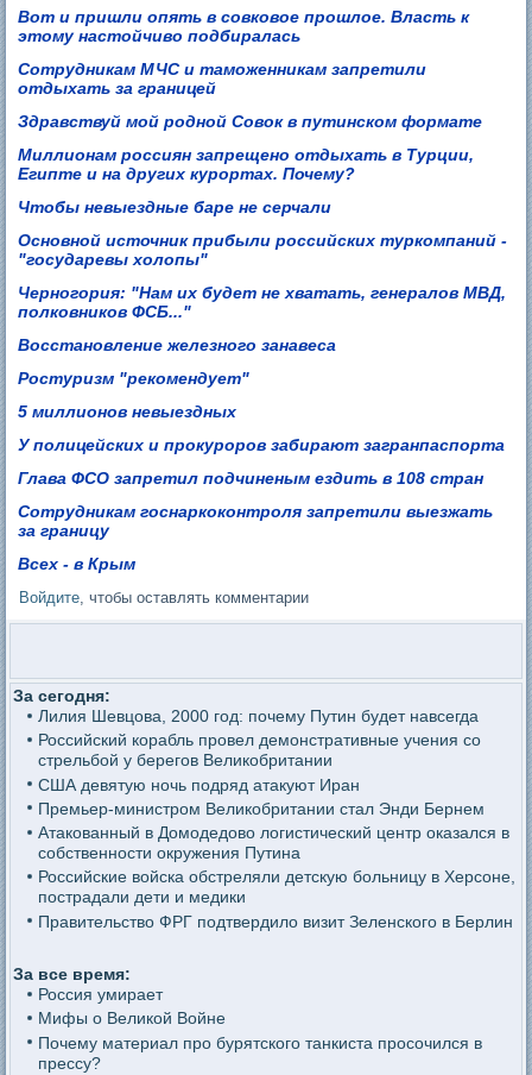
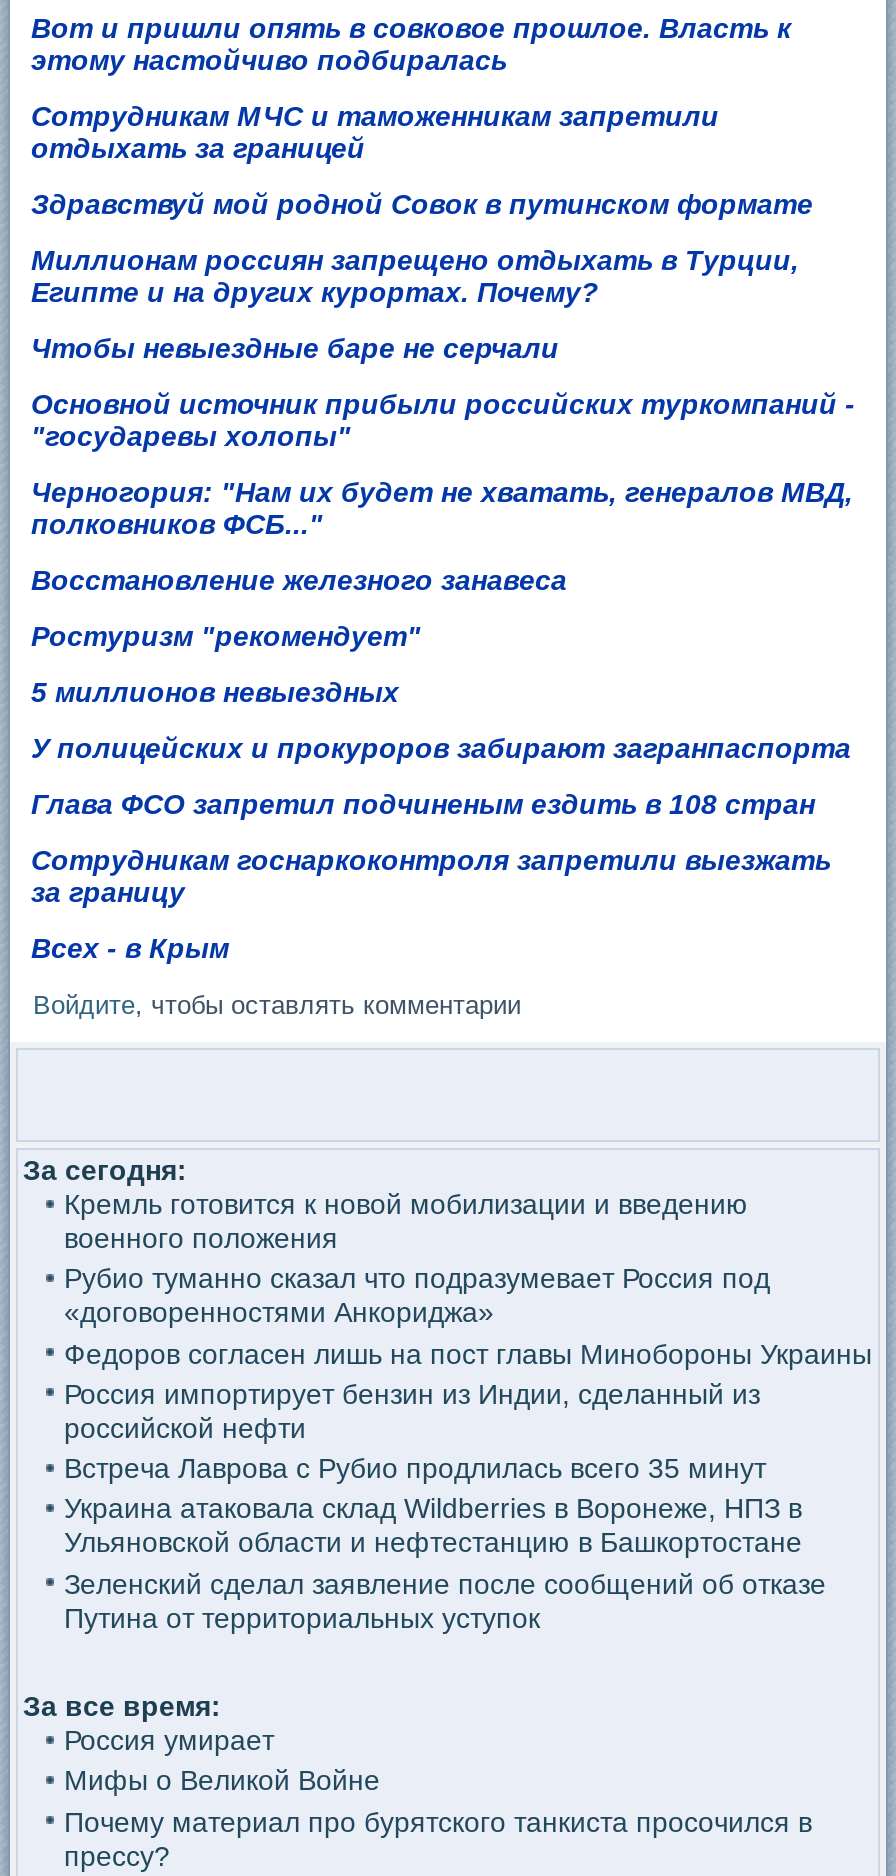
[38,706,515,931] Лилия Шевцова, 2000 год: почему Путин будет навсегда | Российский корабль провел демонстративные учения со | стрельбой у берегов Великобритании | США девятую ночь подряд атакуют Иран | Премьер-министром Великобритании стал Энди Бернем | Атакованный в Домодедово логистический центр оказался в | собственности окружения Путина | Российские войска обстреляли детскую больницу в Херсоне, | пострадали дети и медики | Правительство ФРГ подтвердило визит Зеленского в Берлин -> [64,1188,872,1633] Кремль готовится к новой мобилизации и введению | военного положения | Рубио туманно сказал что подразумевает Россия под | «договоренностями Анкориджа» | Федоров согласен лишь на пост главы Минобороны Украины | Россия импортирует бензин из Индии, сделанный из | российской нефти | Встреча Лаврова с Рубио продлилась всего 35 минут | Украина атаковала склад Wildberries в Воронеже, НПЗ в | Ульяновской области и нефтестанцию в Башкортостане | Зеленский сделал заявление после сообщений об отказе | Путина от территориальных уступок

